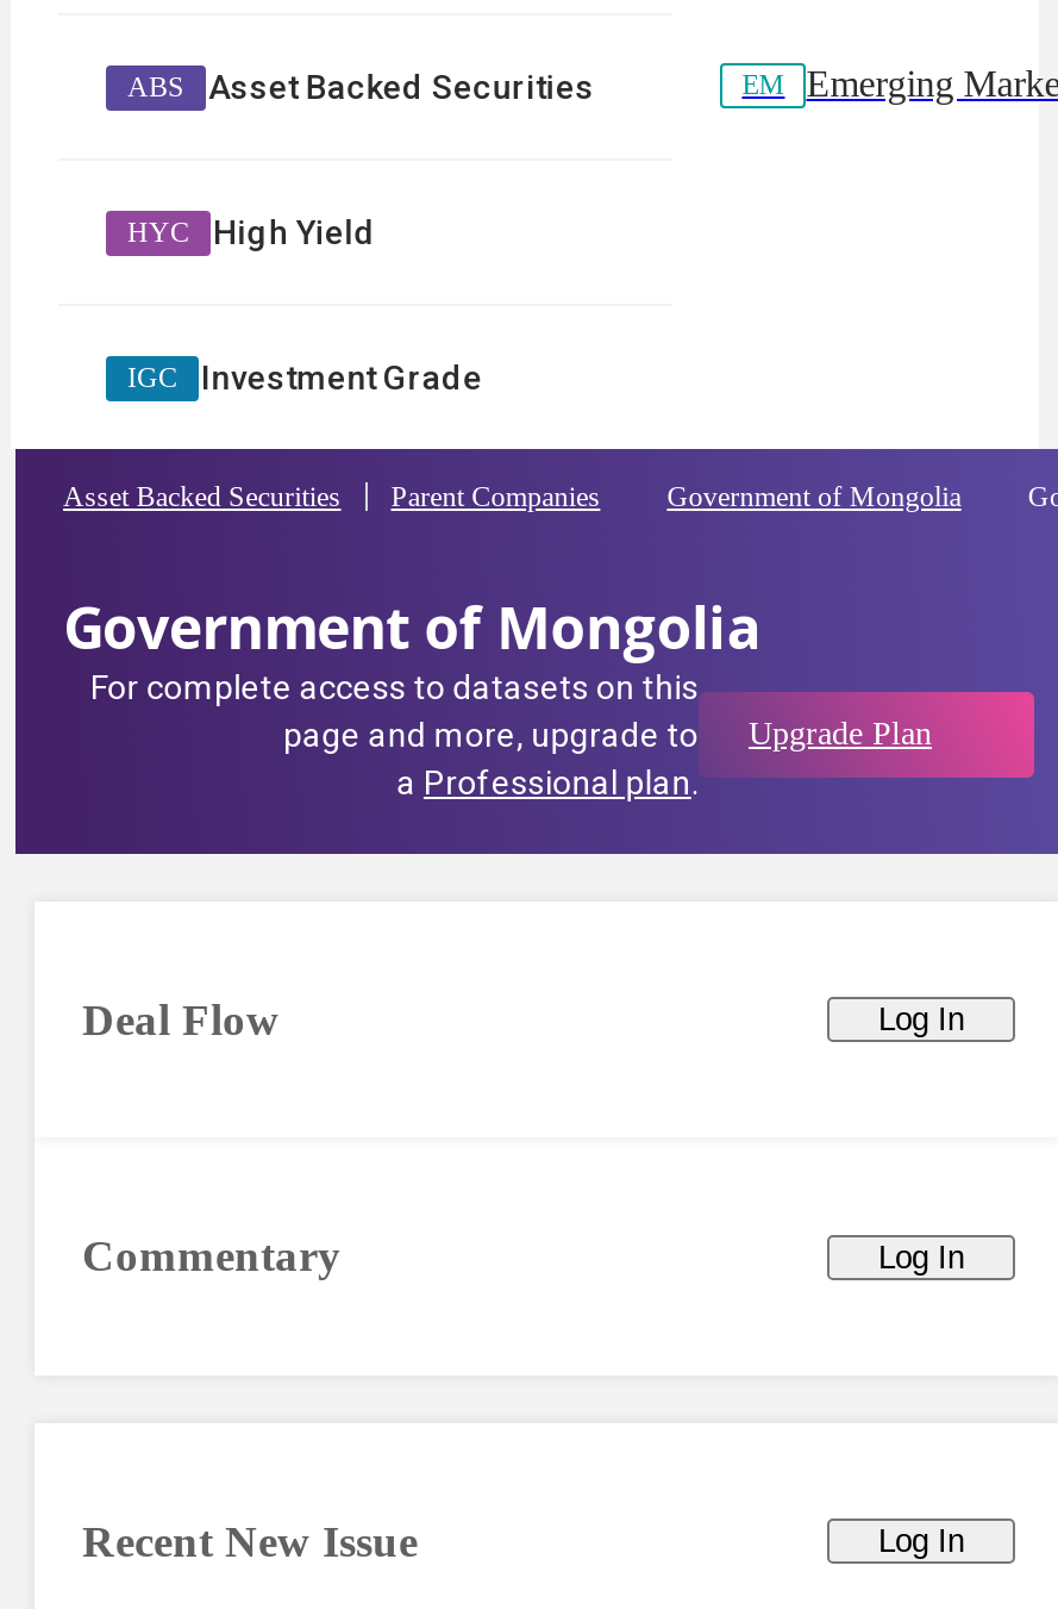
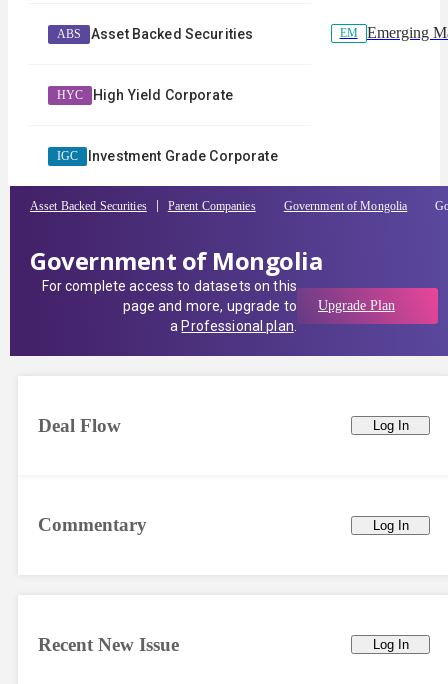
[213,213,376,251] High Yield -> [93,87,233,103] High Yield Corporate
[201,358,482,397] Investment Grade -> [88,148,278,164] Investment Grade Corporate

